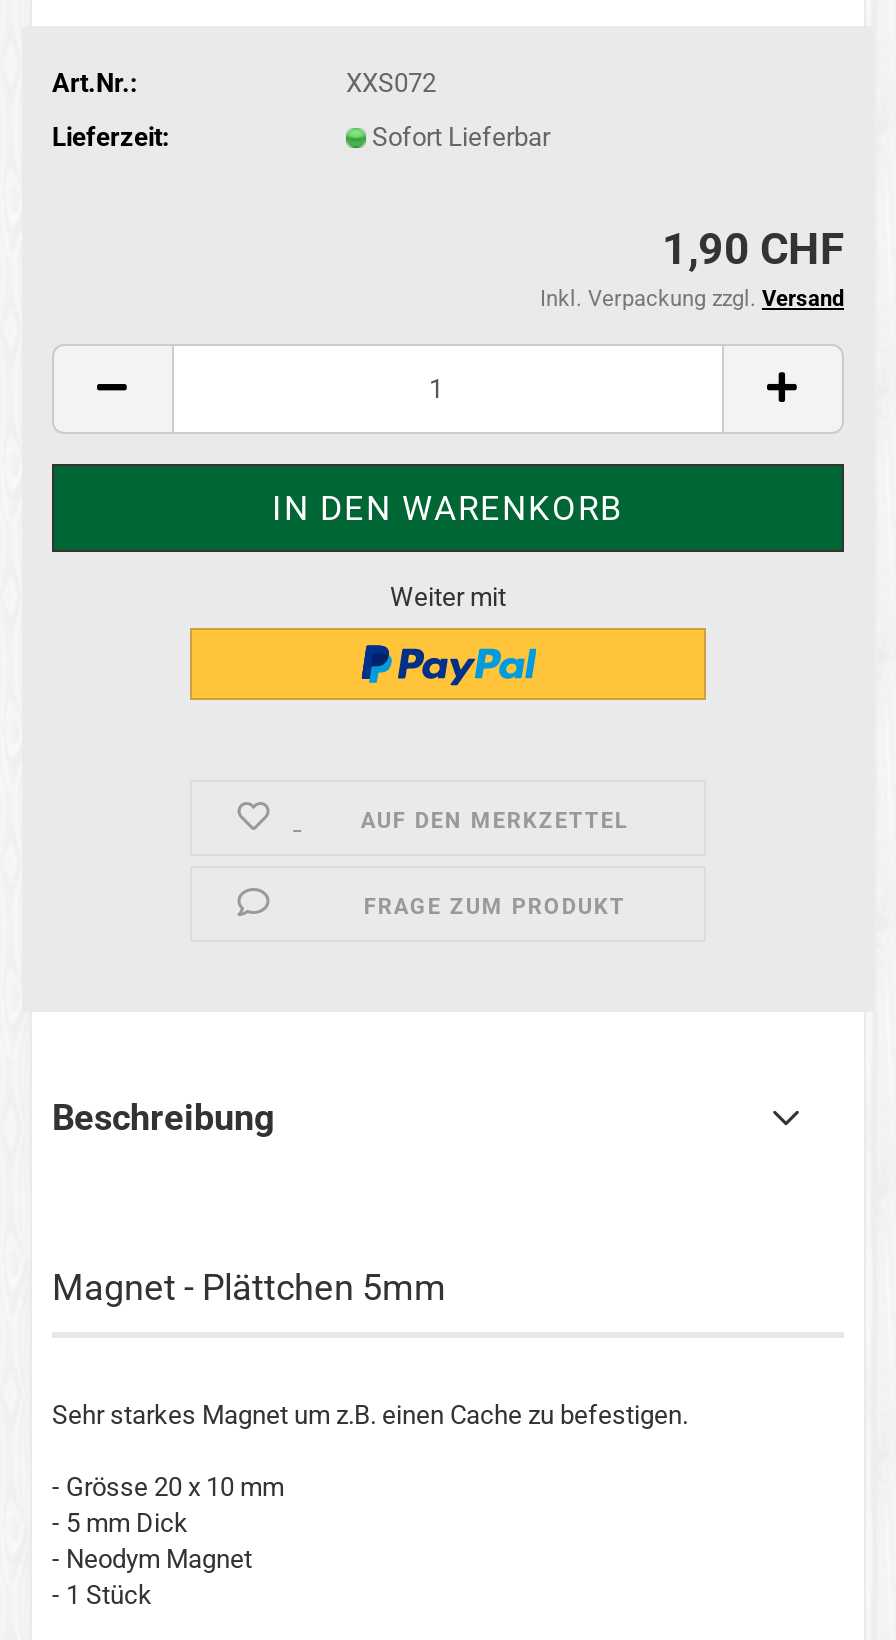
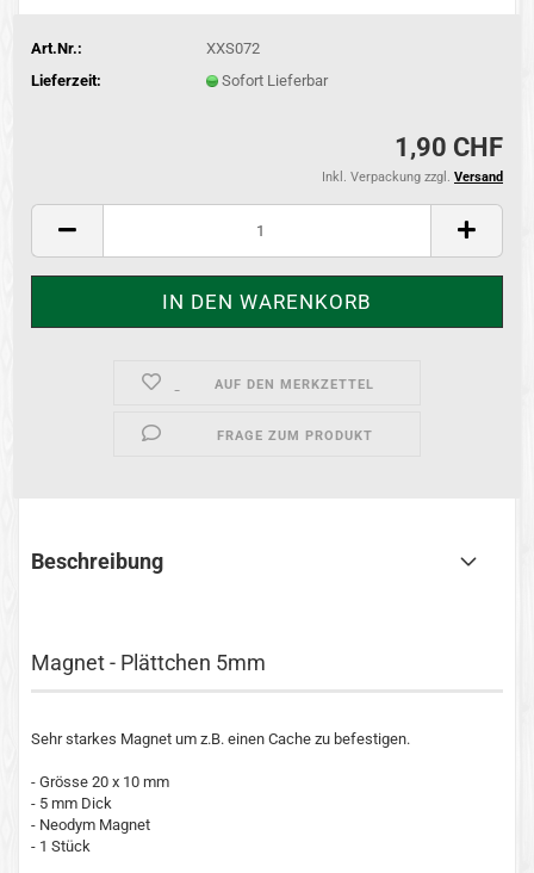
[390,582,506,612] Weiter mit -> none
[188,626,708,702] [image] -> none

